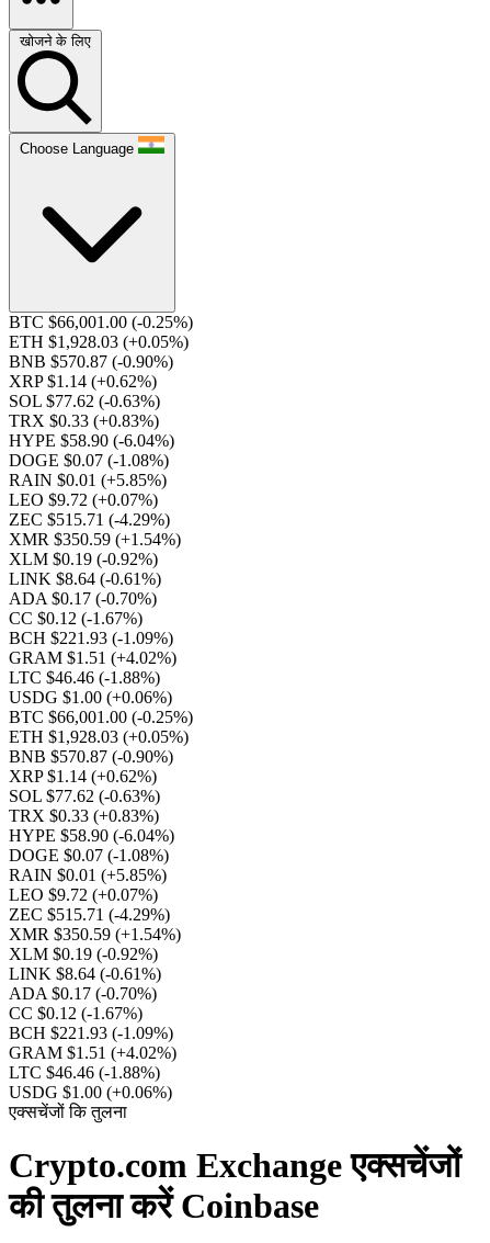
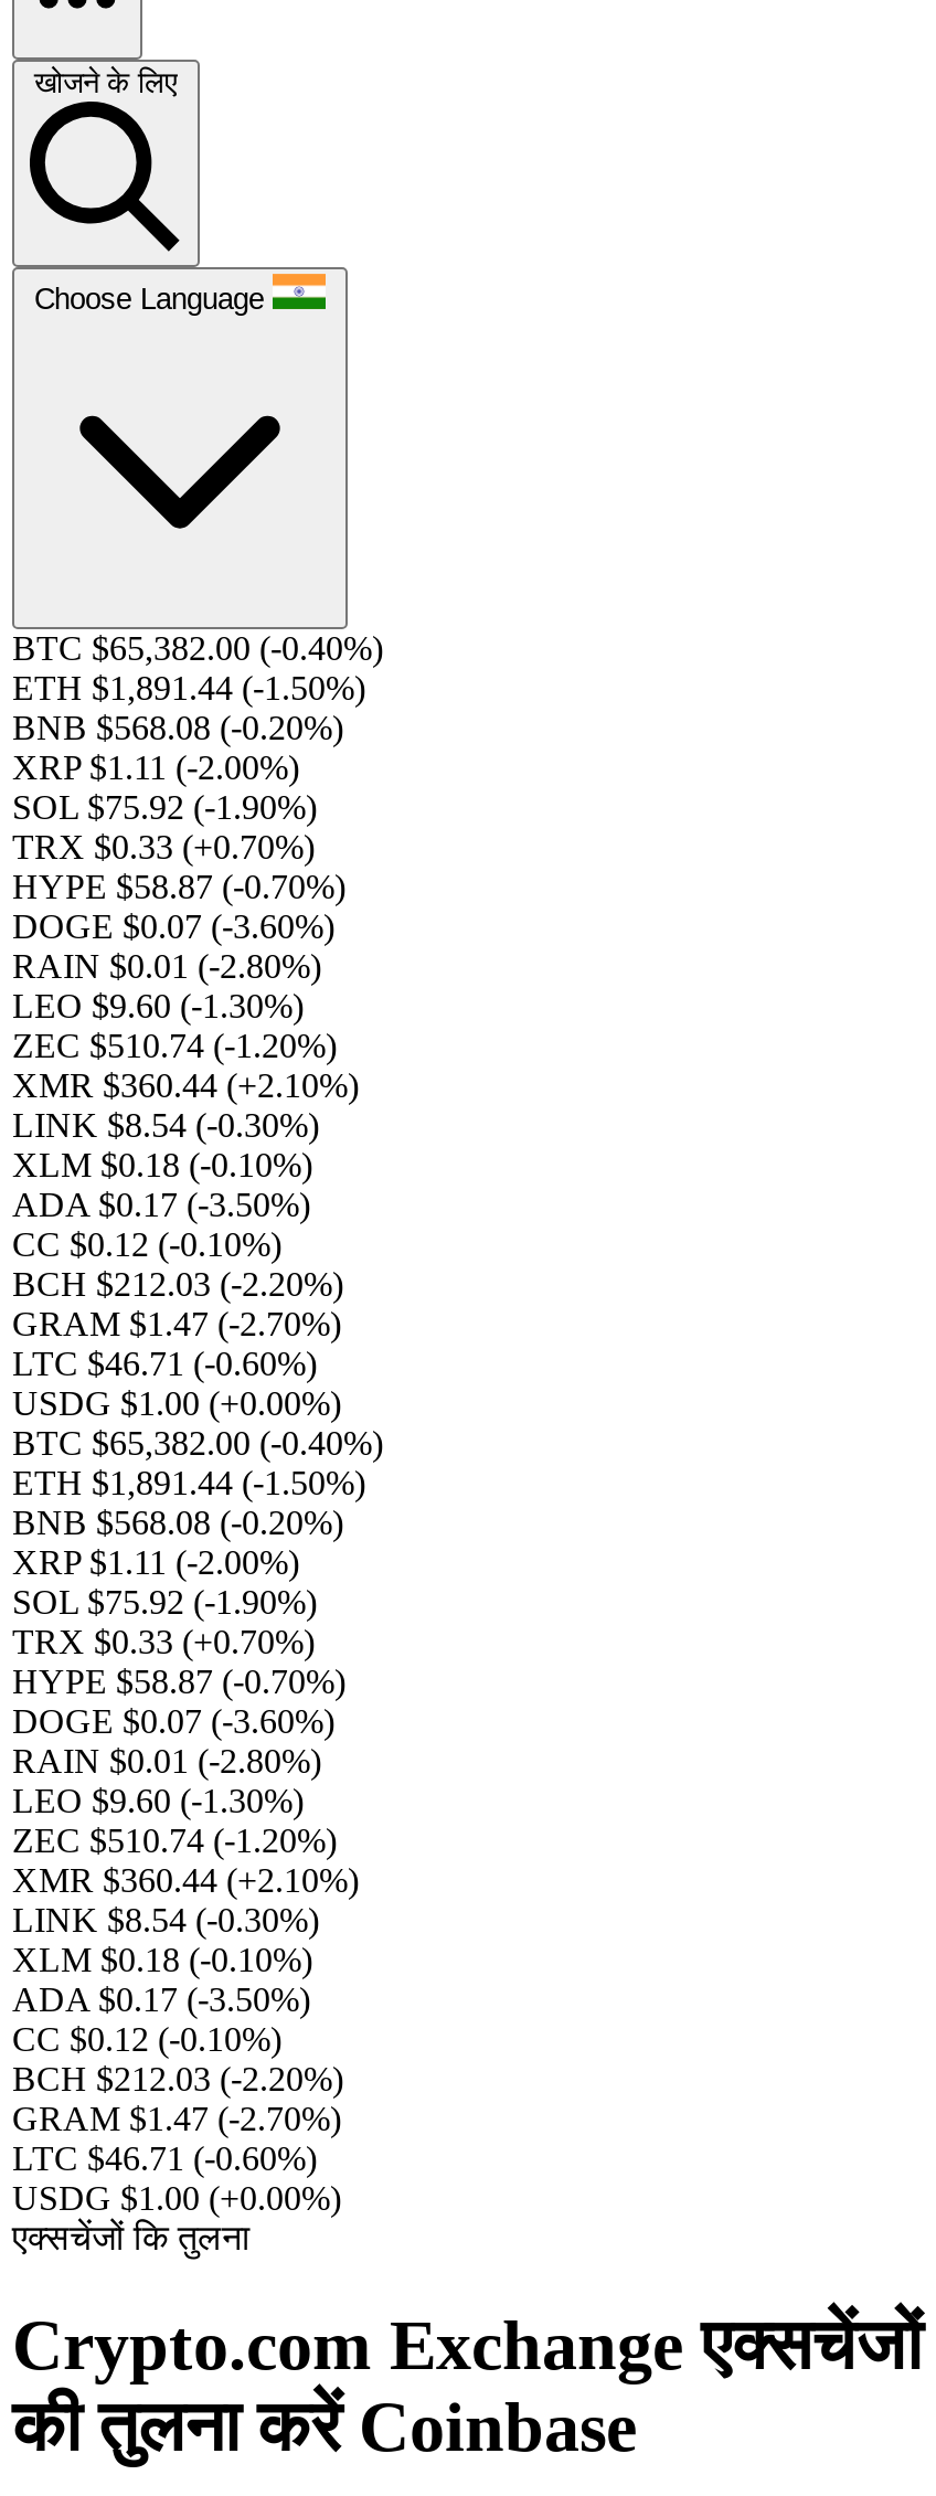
[9,313,193,1101] BTC $66,001.00(-0.25%) | ETH $1,928.03 (+0.05%) | BNB $570.87 (-0.90%) | XRP $1.14 (+0.62%) | SOL $77.62 (-0.63%) | TRX $0.33 (+0.83%) | HYPE $58.90 (-6.04%) | DOGE $0.07 (-1.08%) | RAIN $0.01 (+5.85%) | LEO $9.72 (+0.07%) | ZEC $515.71 (-4.29%) | XMR $350.59(+1.54%) | XLM $0.19 (-0.92%) | LINK $8.64 (-0.61%) | ADA $0.17 (-0.70%) | CC $0.12 (-1.67%) | BCH $221.93 (-1.09%) | GRAM $1.51 (+4.02%) | LTC $46.46 (-1.88%) | USDG $1.00(+0.06%) | BTC $66,001.00 (-0.25%) | ETH $1,928.03 (+0.05%) | BNB $570.87 (-0.90%) | XRP $1.14 (+0.62%) | SOL $77.62 (-0.63%) | TRX $0.33 (+0.83%) | HYPE $58.90 (-6.04%) | DOGE $0.07 (-1.08%) | RAIN $0.01 (+5.85%) | LEO $9.72 (+0.07%) | ZEC $515.71 (-4.29%) | XMR $350.59(+1.54%) | XLM $0.19 (-0.92%) | LINK $8.64 (-0.61%) | ADA $0.17 (-0.70%) | CC $0.12 (-1.67%) | BCH $221.93 (-1.09%) | GRAM $1.51 (+4.02%) | LTC $46.46 (-1.88%) | USDG $1.00(+0.06%) -> [12,629,383,2217] BTC $65,382.00(-0.40%) | ETH $1,891.44 (-1.50%) | BNB $568.08 (-0.20%) | XRP $1.11 (-2.00%) | SOL $75.92 (-1.90%) | TRX $0.33 (+0.70%) | HYPE $58.87 (-0.70%) | DOGE $0.07 (-3.60%) | RAIN $0.01 (-2.80%) | LEO $9.60 (-1.30%) | ZEC $510.74 (-1.20%) | XMR $360.44(+2.10%) | LINK $8.54 (-0.30%) | XLM $0.18 (-0.10%) | ADA $0.17 (-3.50%) | CC $0.12 (-0.10%) | BCH $212.03 (-2.20%) | GRAM $1.47 (-2.70%) | LTC $46.71 (-0.60%) | USDG $1.00(+0.00%) | BTC $65,382.00 (-0.40%) | ETH $1,891.44 (-1.50%) | BNB $568.08 (-0.20%) | XRP $1.11 (-2.00%) | SOL $75.92 (-1.90%) | TRX $0.33 (+0.70%) | HYPE $58.87 (-0.70%) | DOGE $0.07 (-3.60%) | RAIN $0.01 (-2.80%) | LEO $9.60 (-1.30%) | ZEC $510.74 (-1.20%) | XMR $360.44(+2.10%) | LINK $8.54 (-0.30%) | XLM $0.18 (-0.10%) | ADA $0.17 (-3.50%) | CC $0.12 (-0.10%) | BCH $212.03 (-2.20%) | GRAM $1.47 (-2.70%) | LTC $46.71 (-0.60%) | USDG $1.00(+0.00%)

